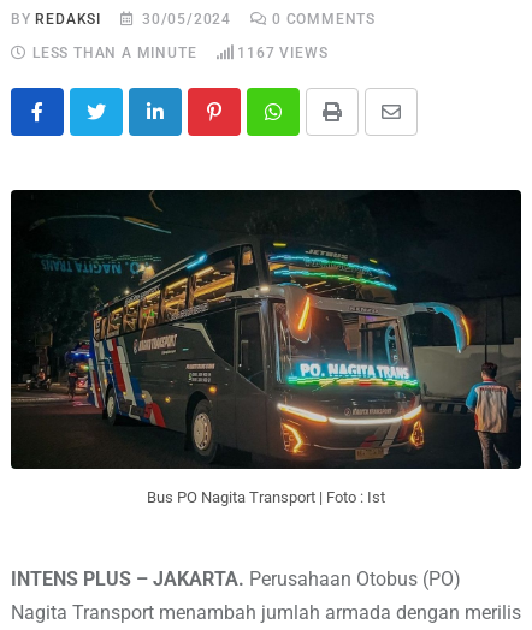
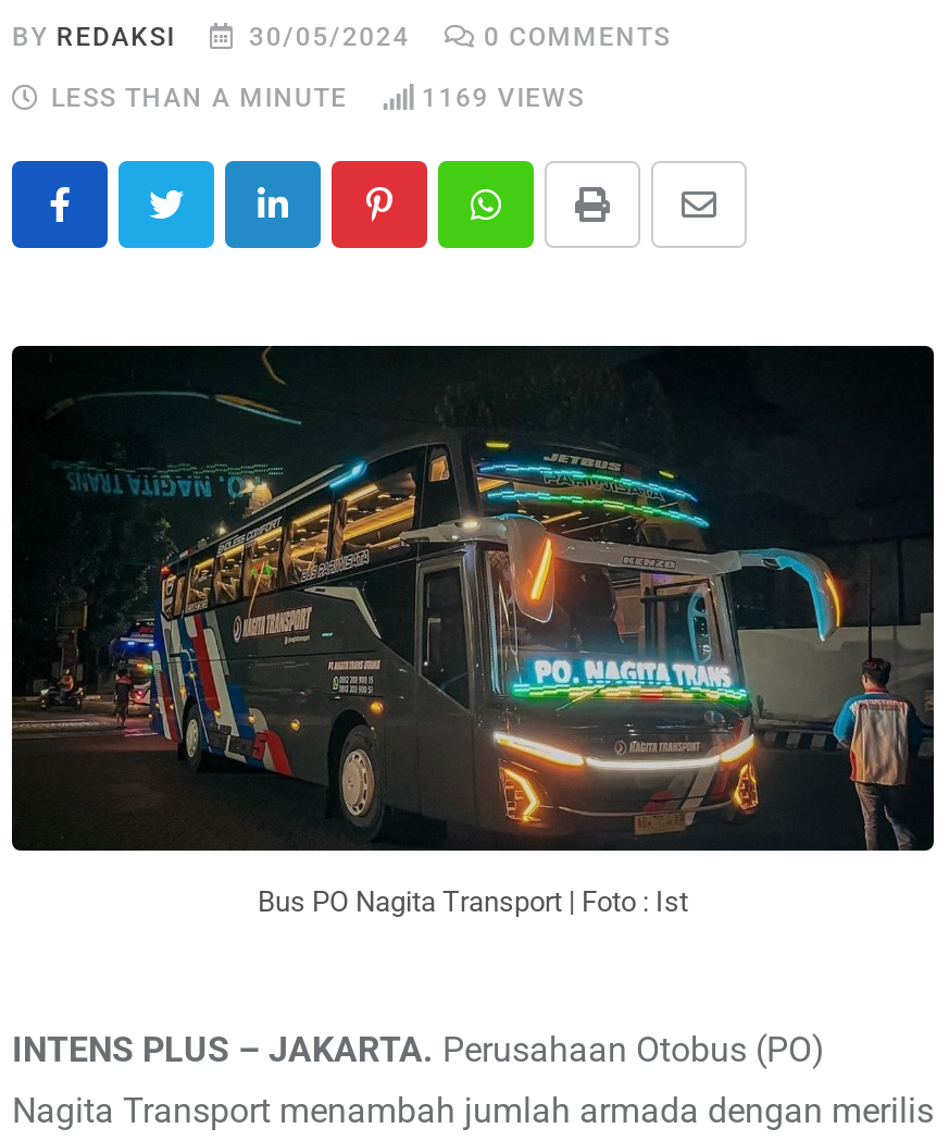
[238,44,328,61] 1167 VIEWS -> [422,82,585,112] 1169 VIEWS

